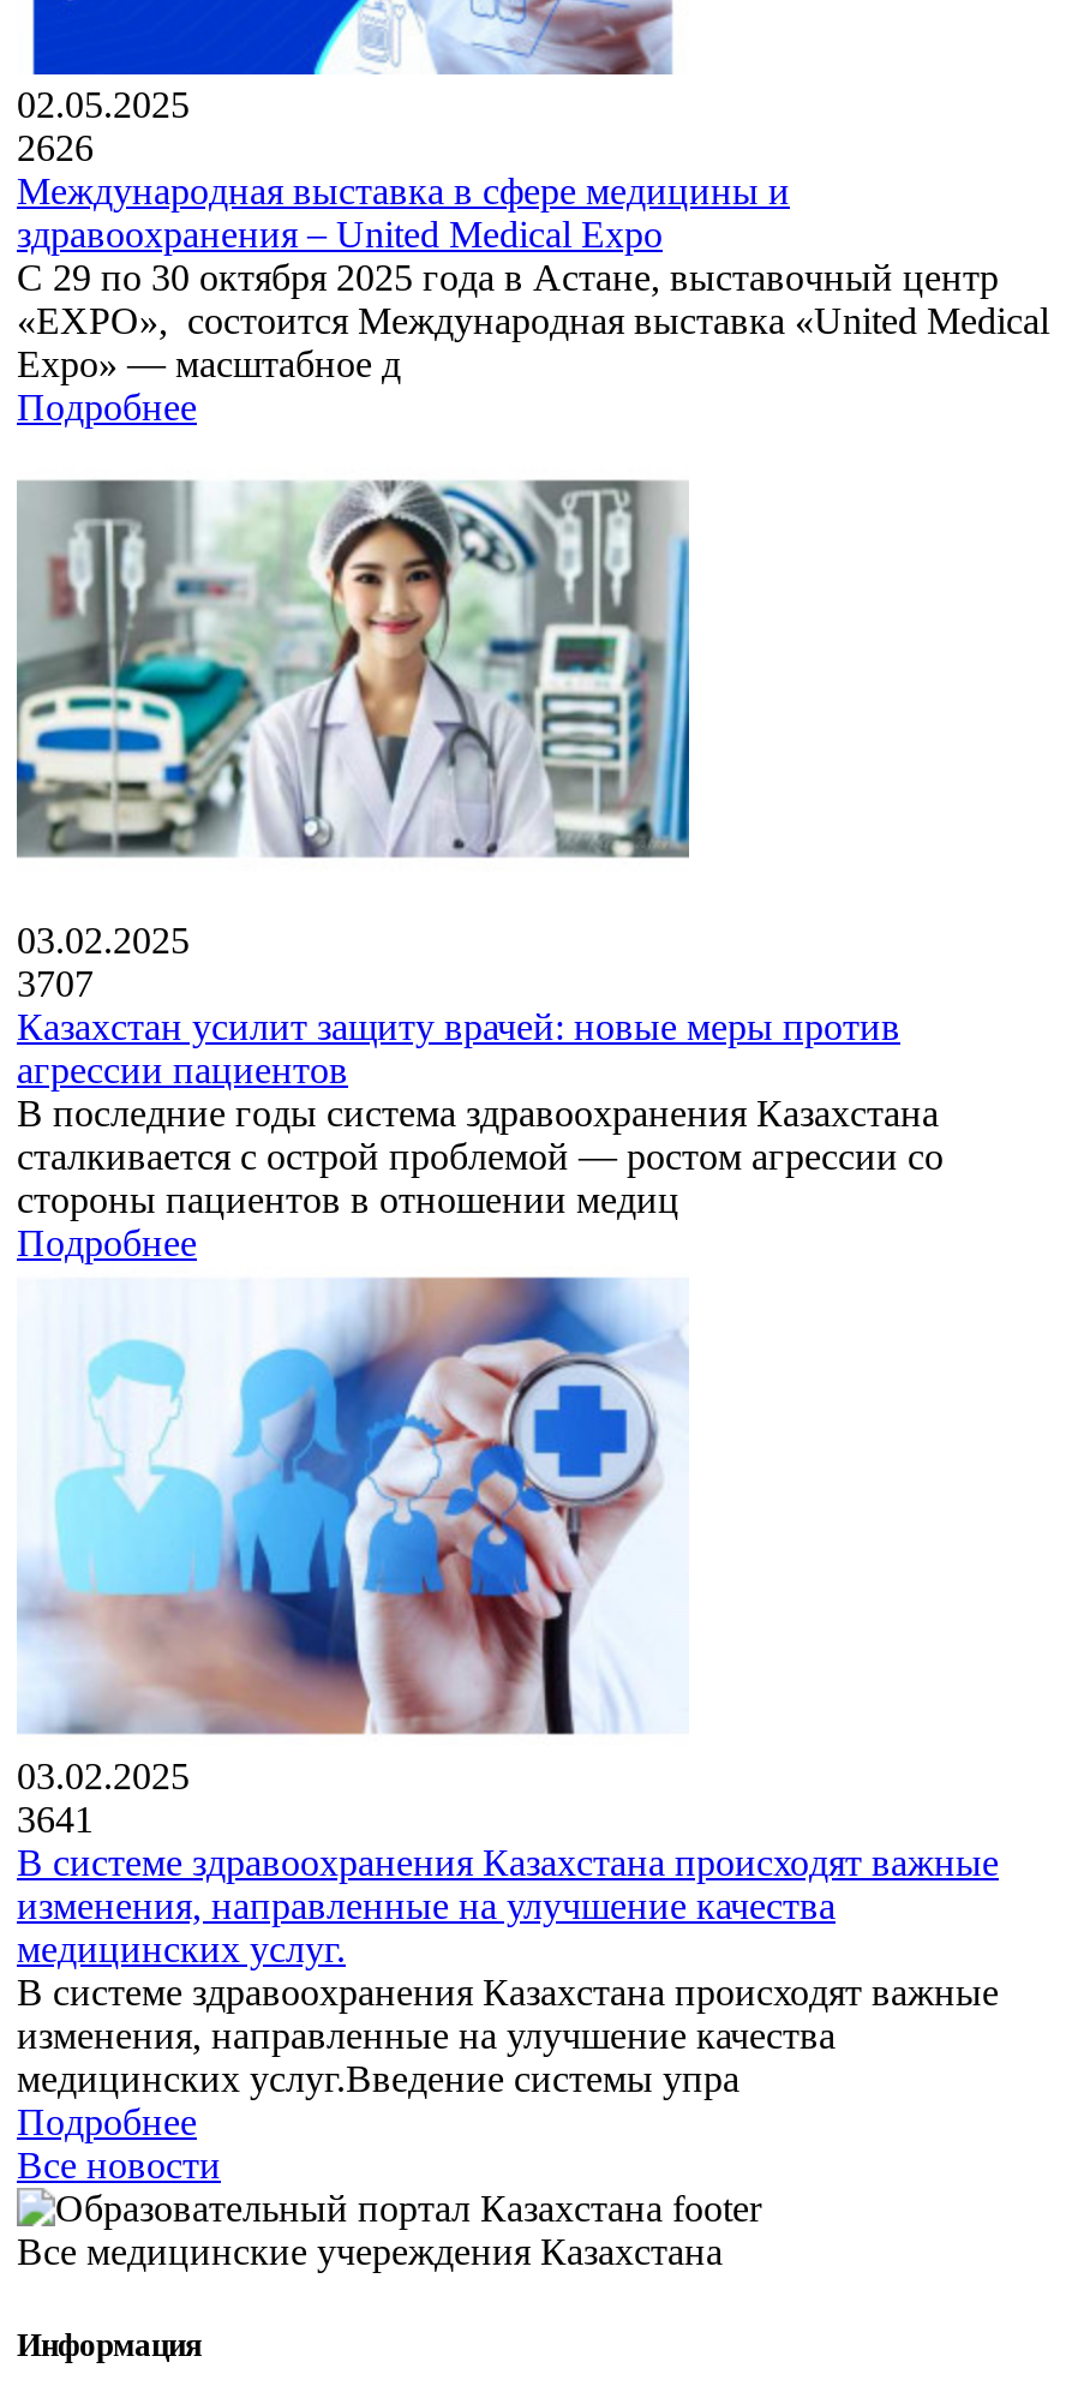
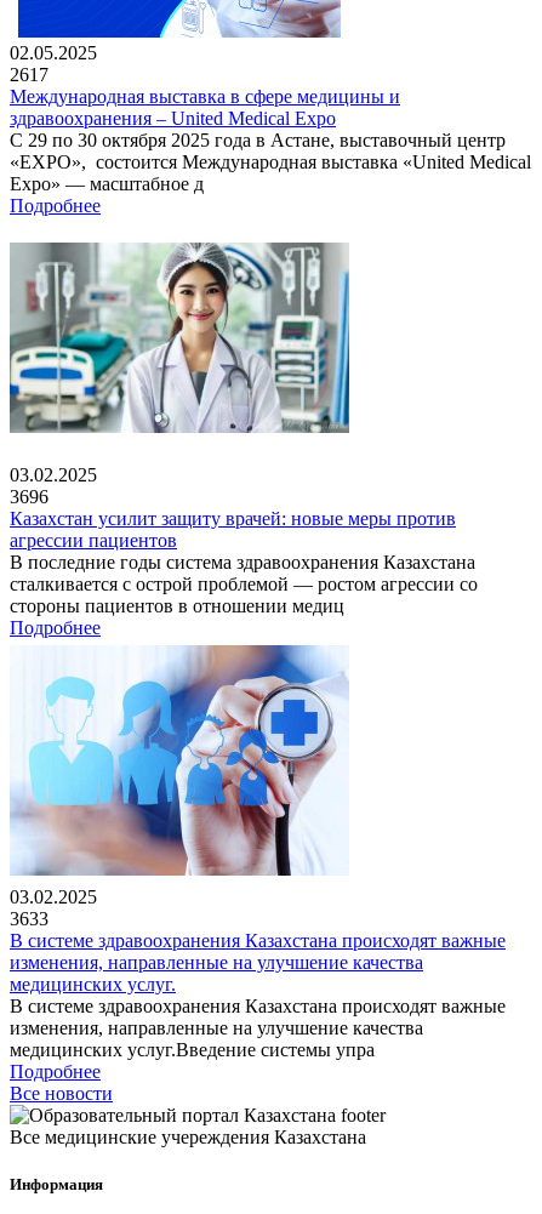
[17,127,94,168] 2626 -> [10,64,49,85] 2617
[17,963,94,1004] 3707 -> [10,486,49,507] 3696
[17,1799,94,1839] 3641 -> [10,908,49,929] 3633

